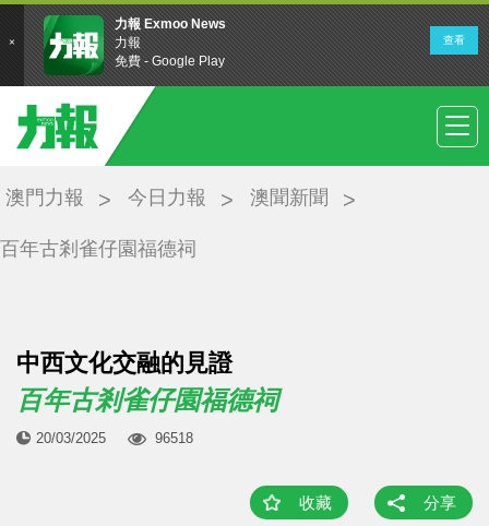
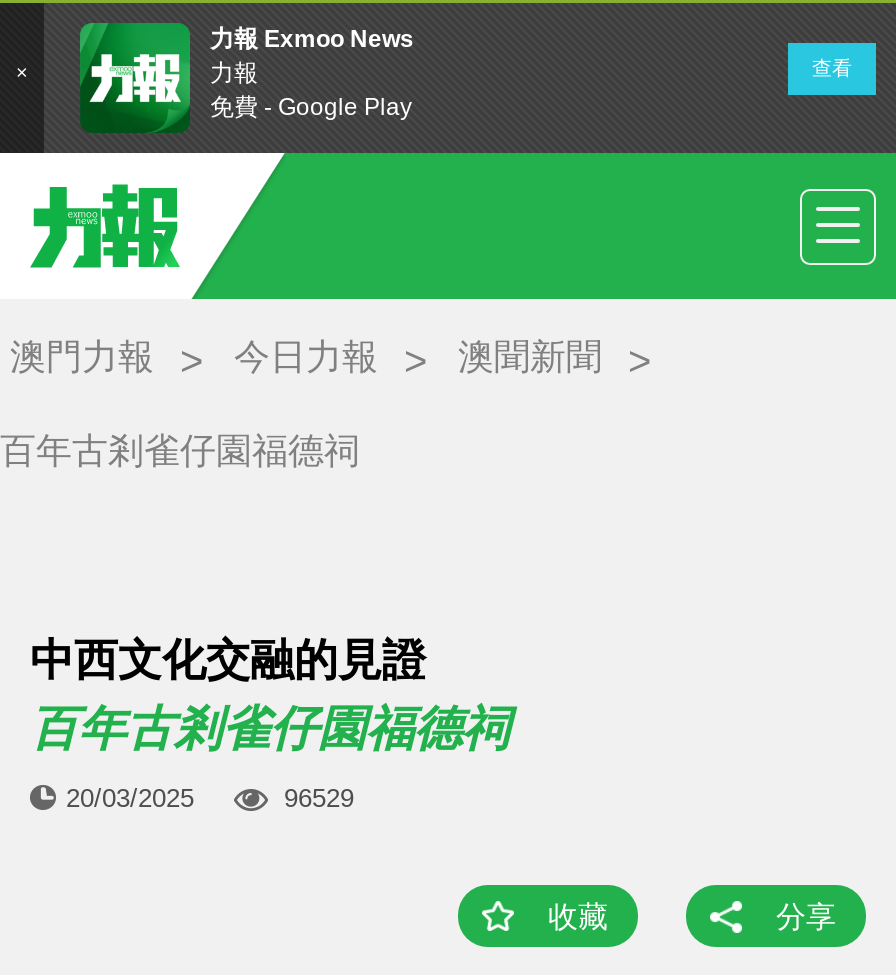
[155,430,193,446] 96518 -> [284,783,354,813] 96529

